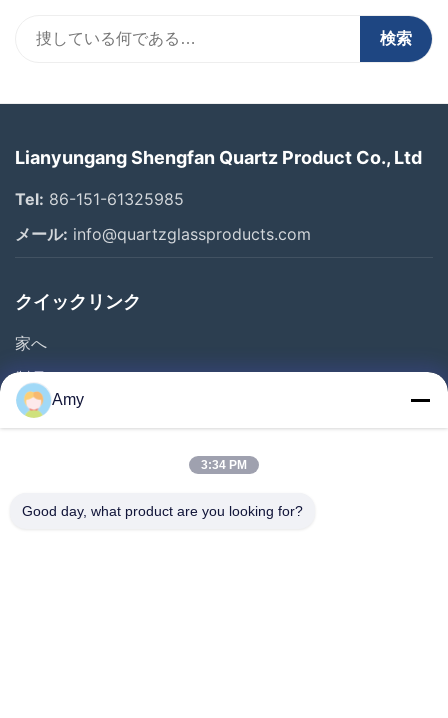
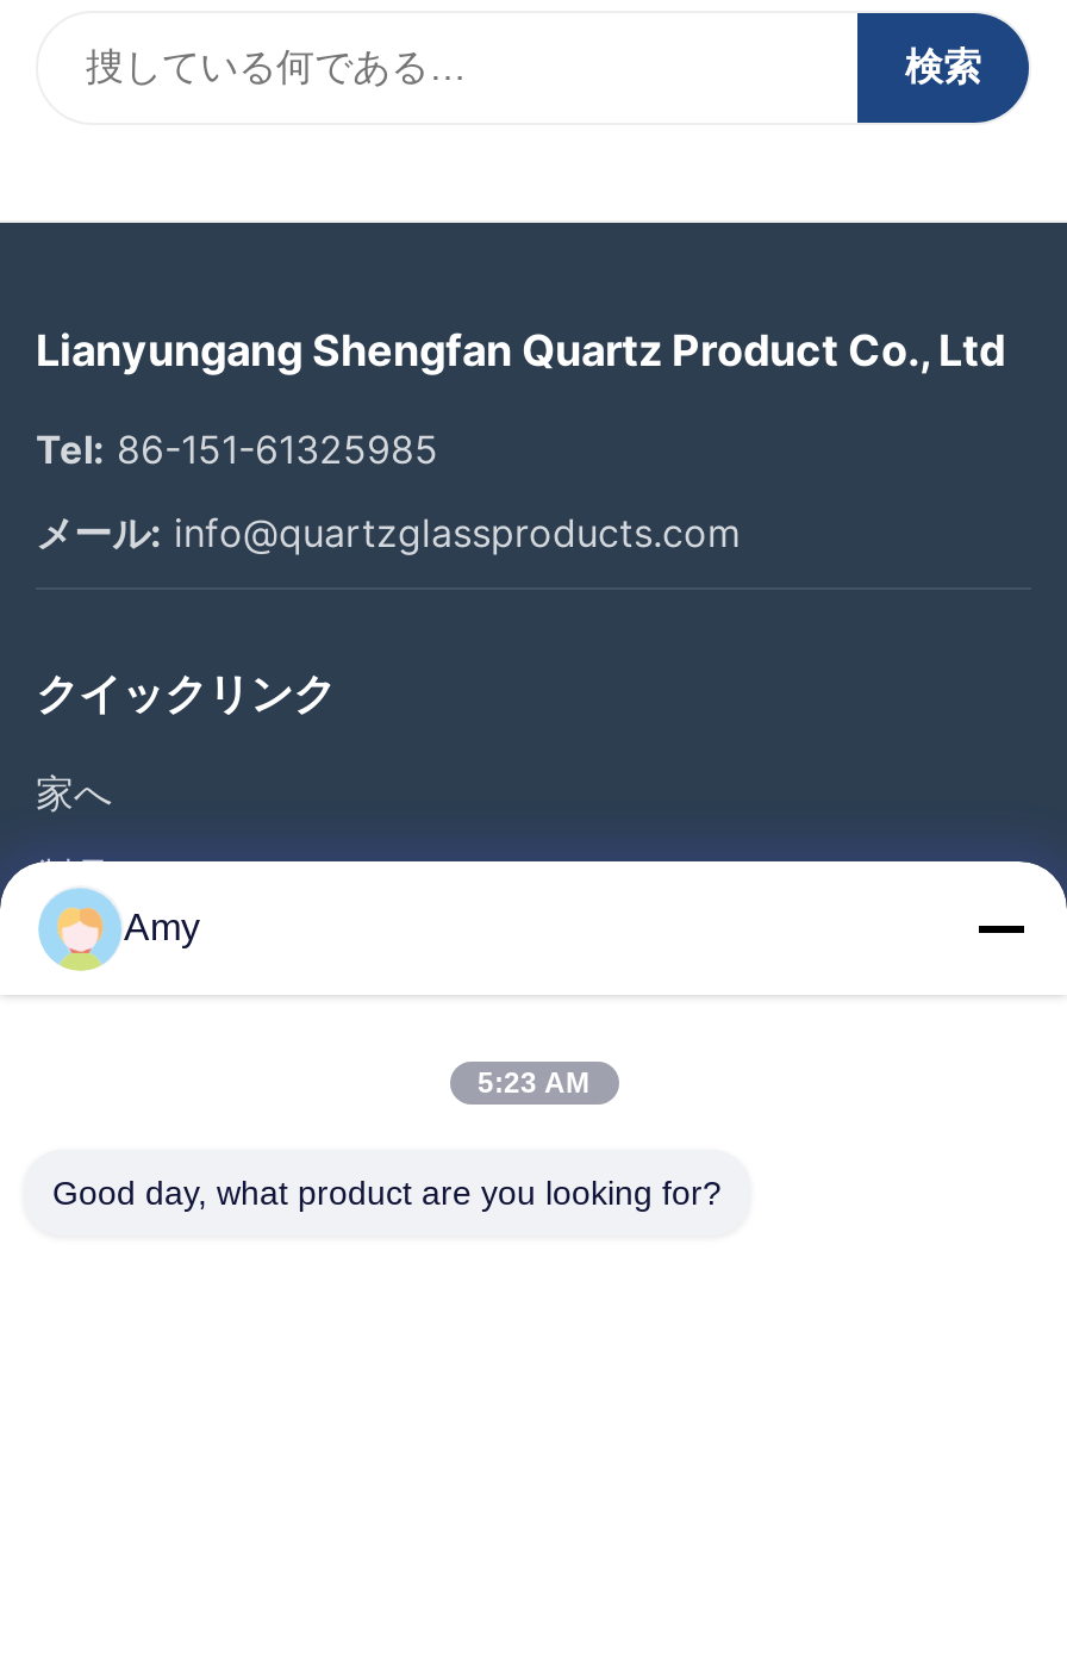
[201,458,247,472] 3:34 PM -> [478,1066,589,1100] 5:23 AM

